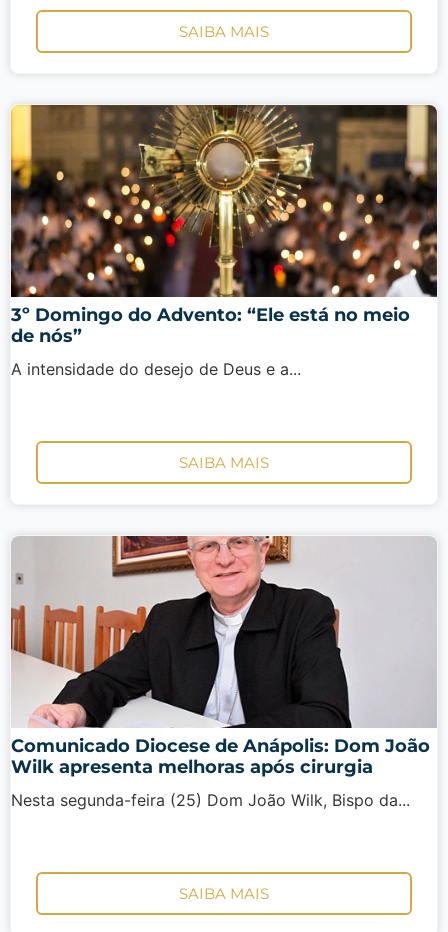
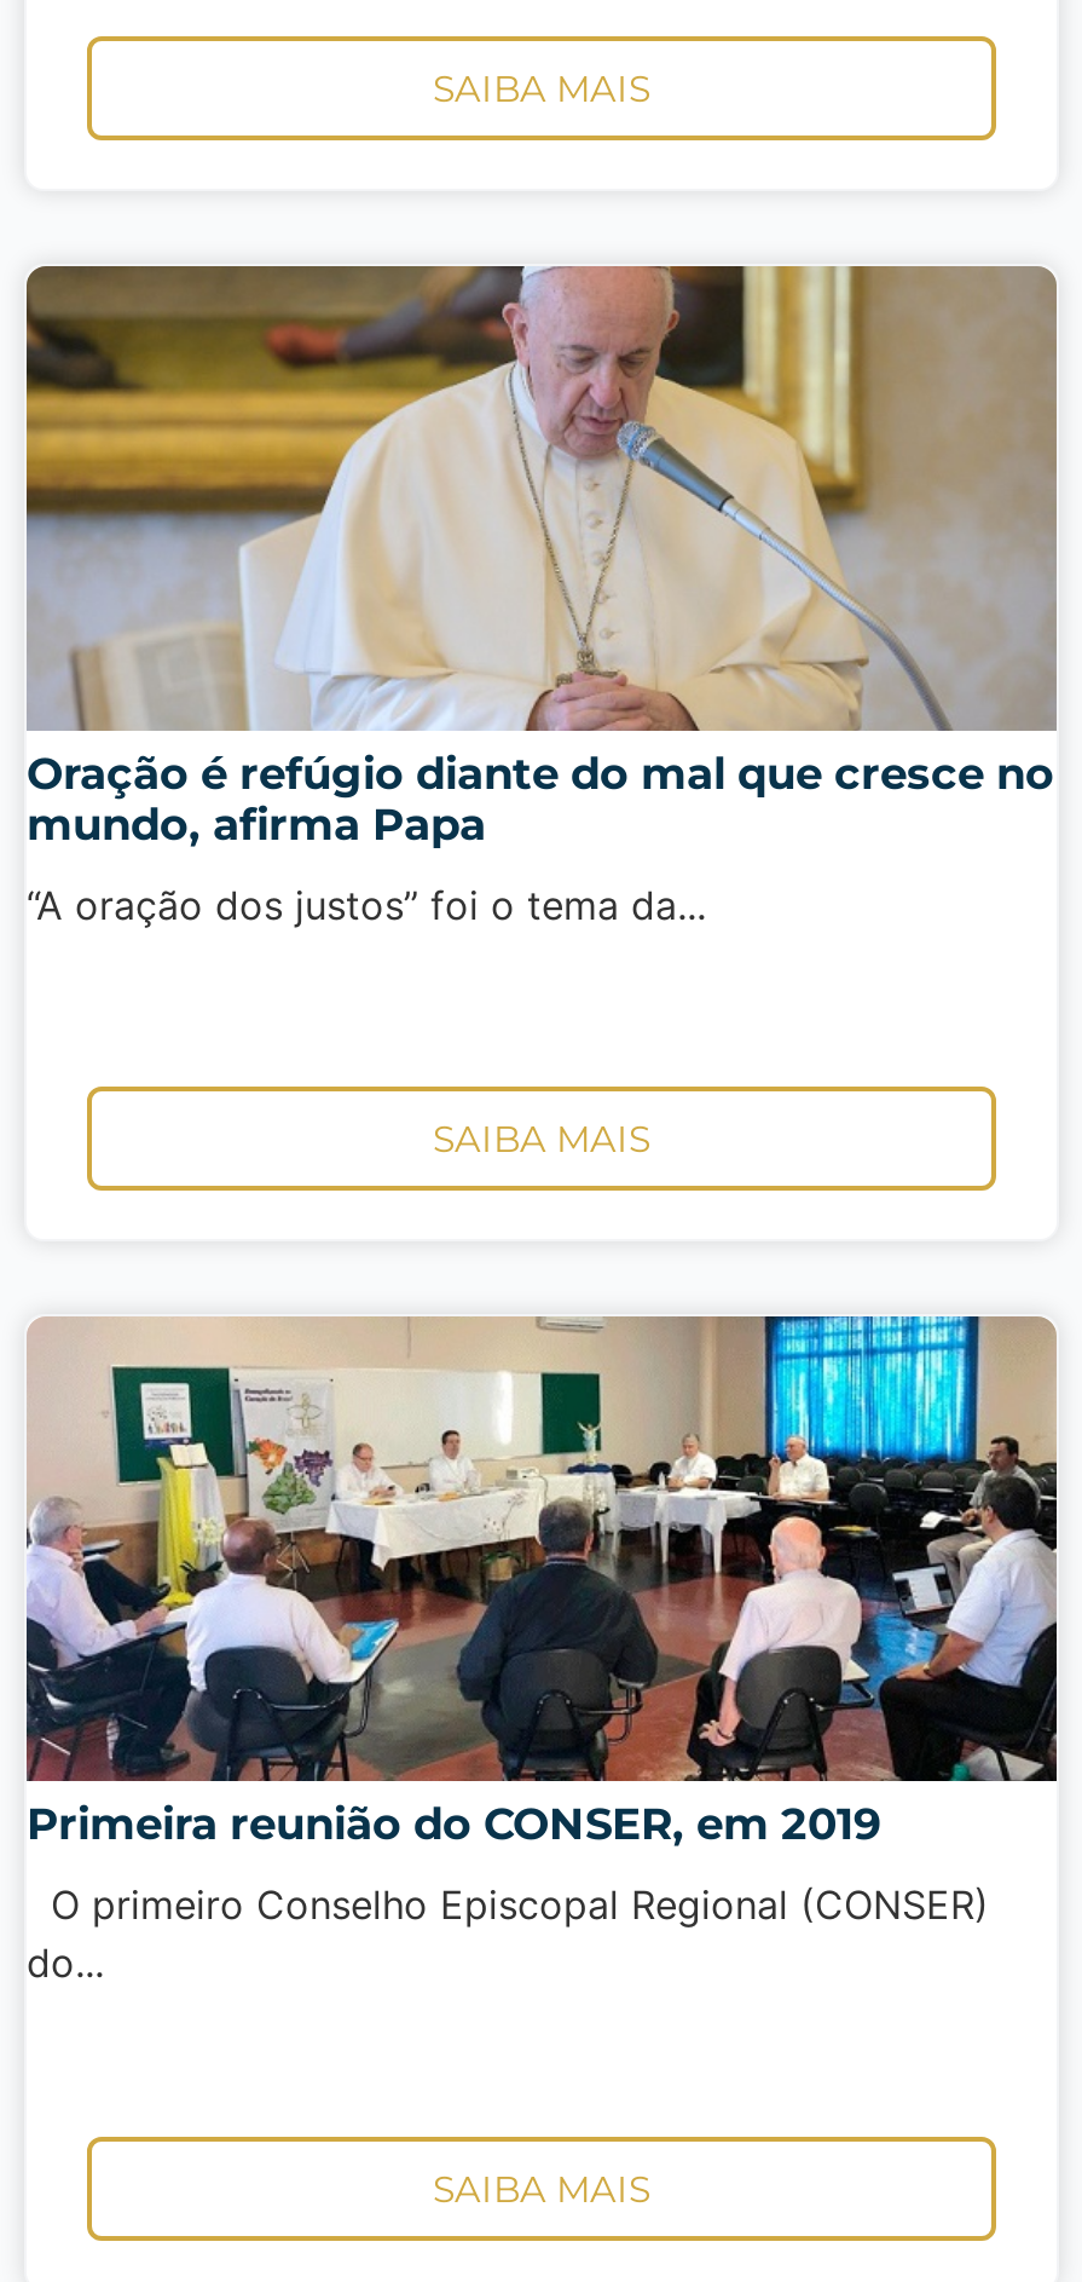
[10,104,437,347] [image] | 3º Domingo do Advento: “Ele está no meio | de nós” -> [24,264,1057,851] [image] | Oração é refúgio diante do mal que cresce no | mundo, afirma Papa
[11,359,301,379] A intensidade do desejo de Deus e a... -> [27,880,706,929] “A oração dos justos” foi o tema da...
[10,536,437,778] [image] | Comunicado Diocese de Anápolis: Dom João | Wilk apresenta melhoras após cirurgia -> [24,1314,1059,1851] [image] | Primeira reunião do CONSER, em 2019
[11,790,410,810] Nesta segunda-feira (25) Dom João Wilk, Bispo da... -> [27,1881,989,1987] O primeiro Conselho Episcopal Regional (CONSER) | do...

